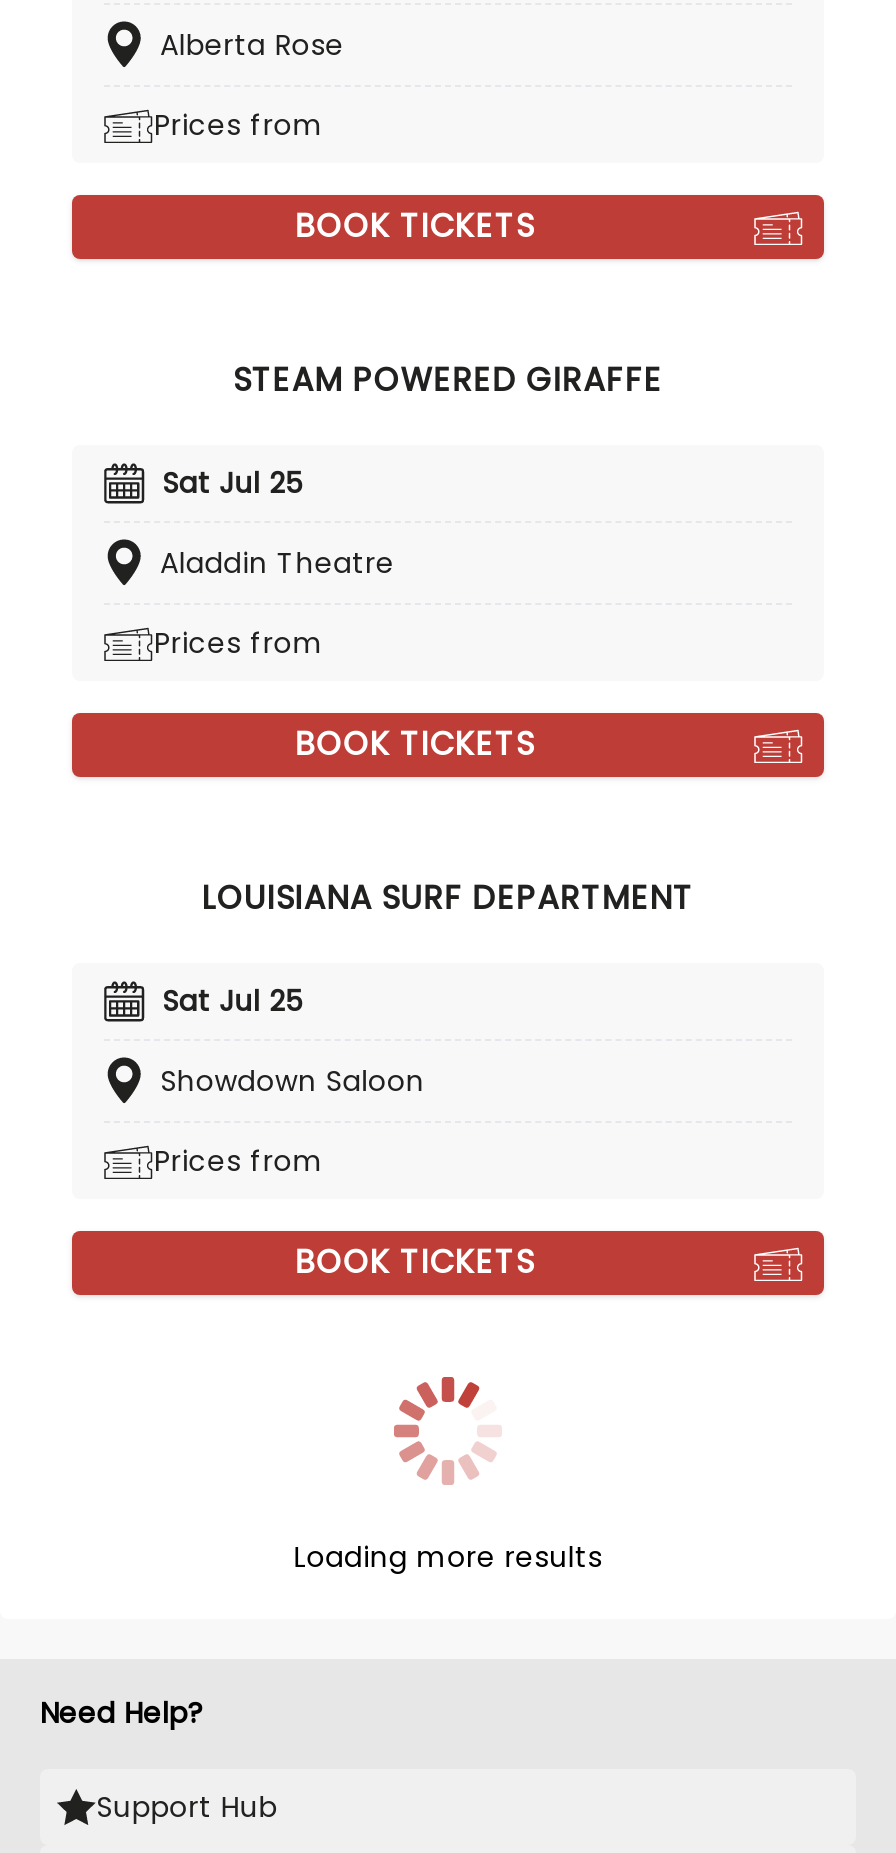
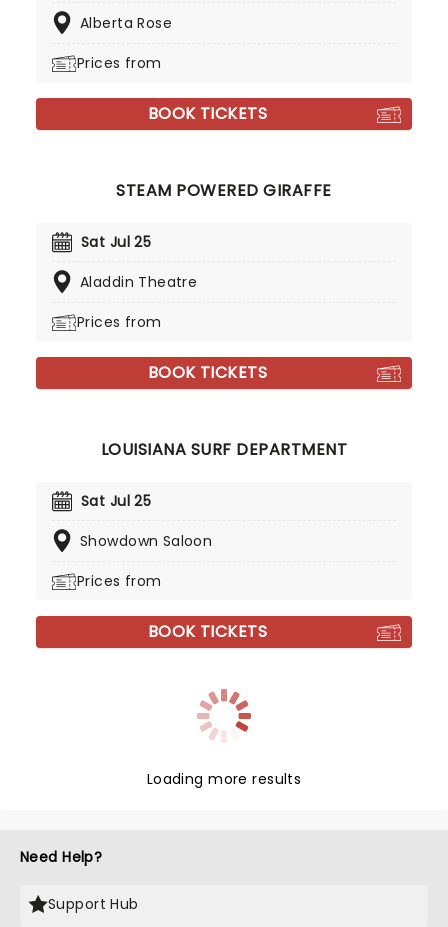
[396,1379,500,1485] [image] -> [199,689,252,742] [image]

